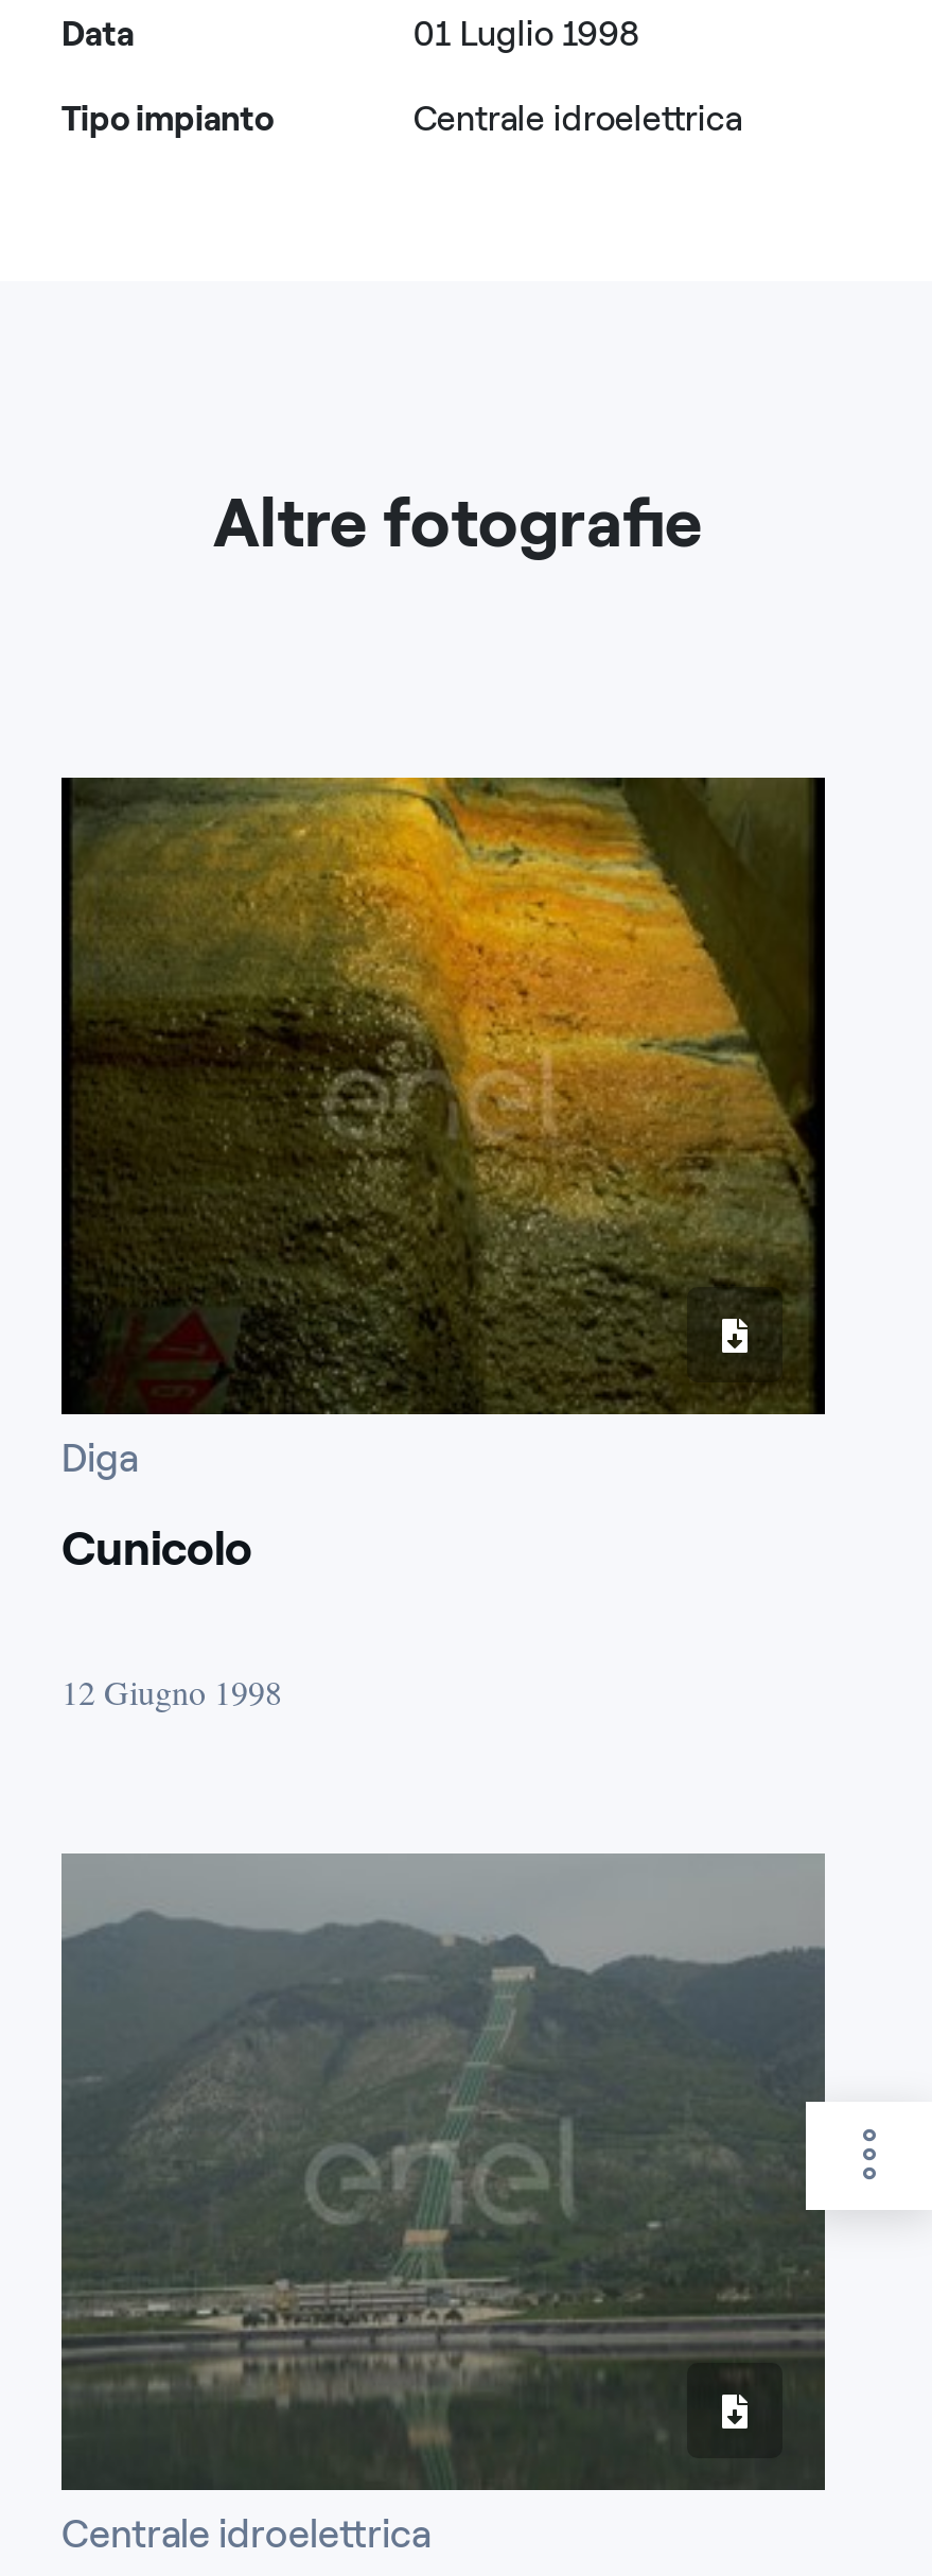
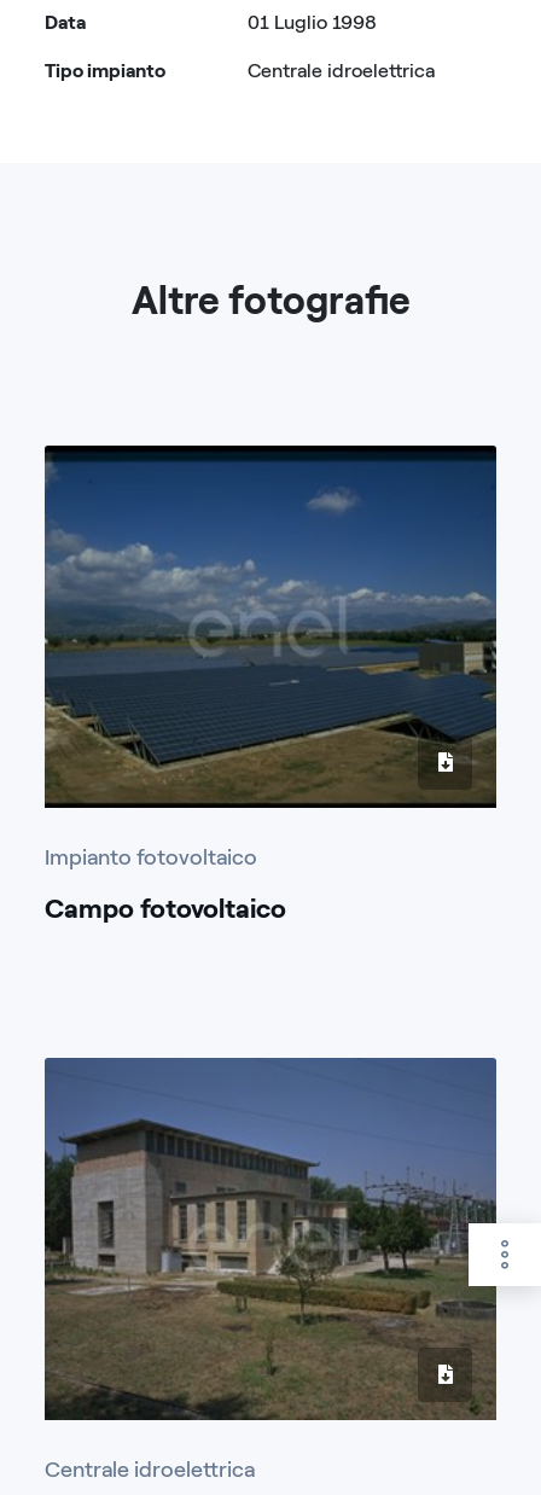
[59,777,855,1714] [image] | Diga | Cunicolo | 12 Giugno 1998 -> [43,444,498,925] [image] | Impianto fotovoltaico | Campo fotovoltaico
[61,1855,855,2491] [image] -> [45,1057,498,1421] [image]

